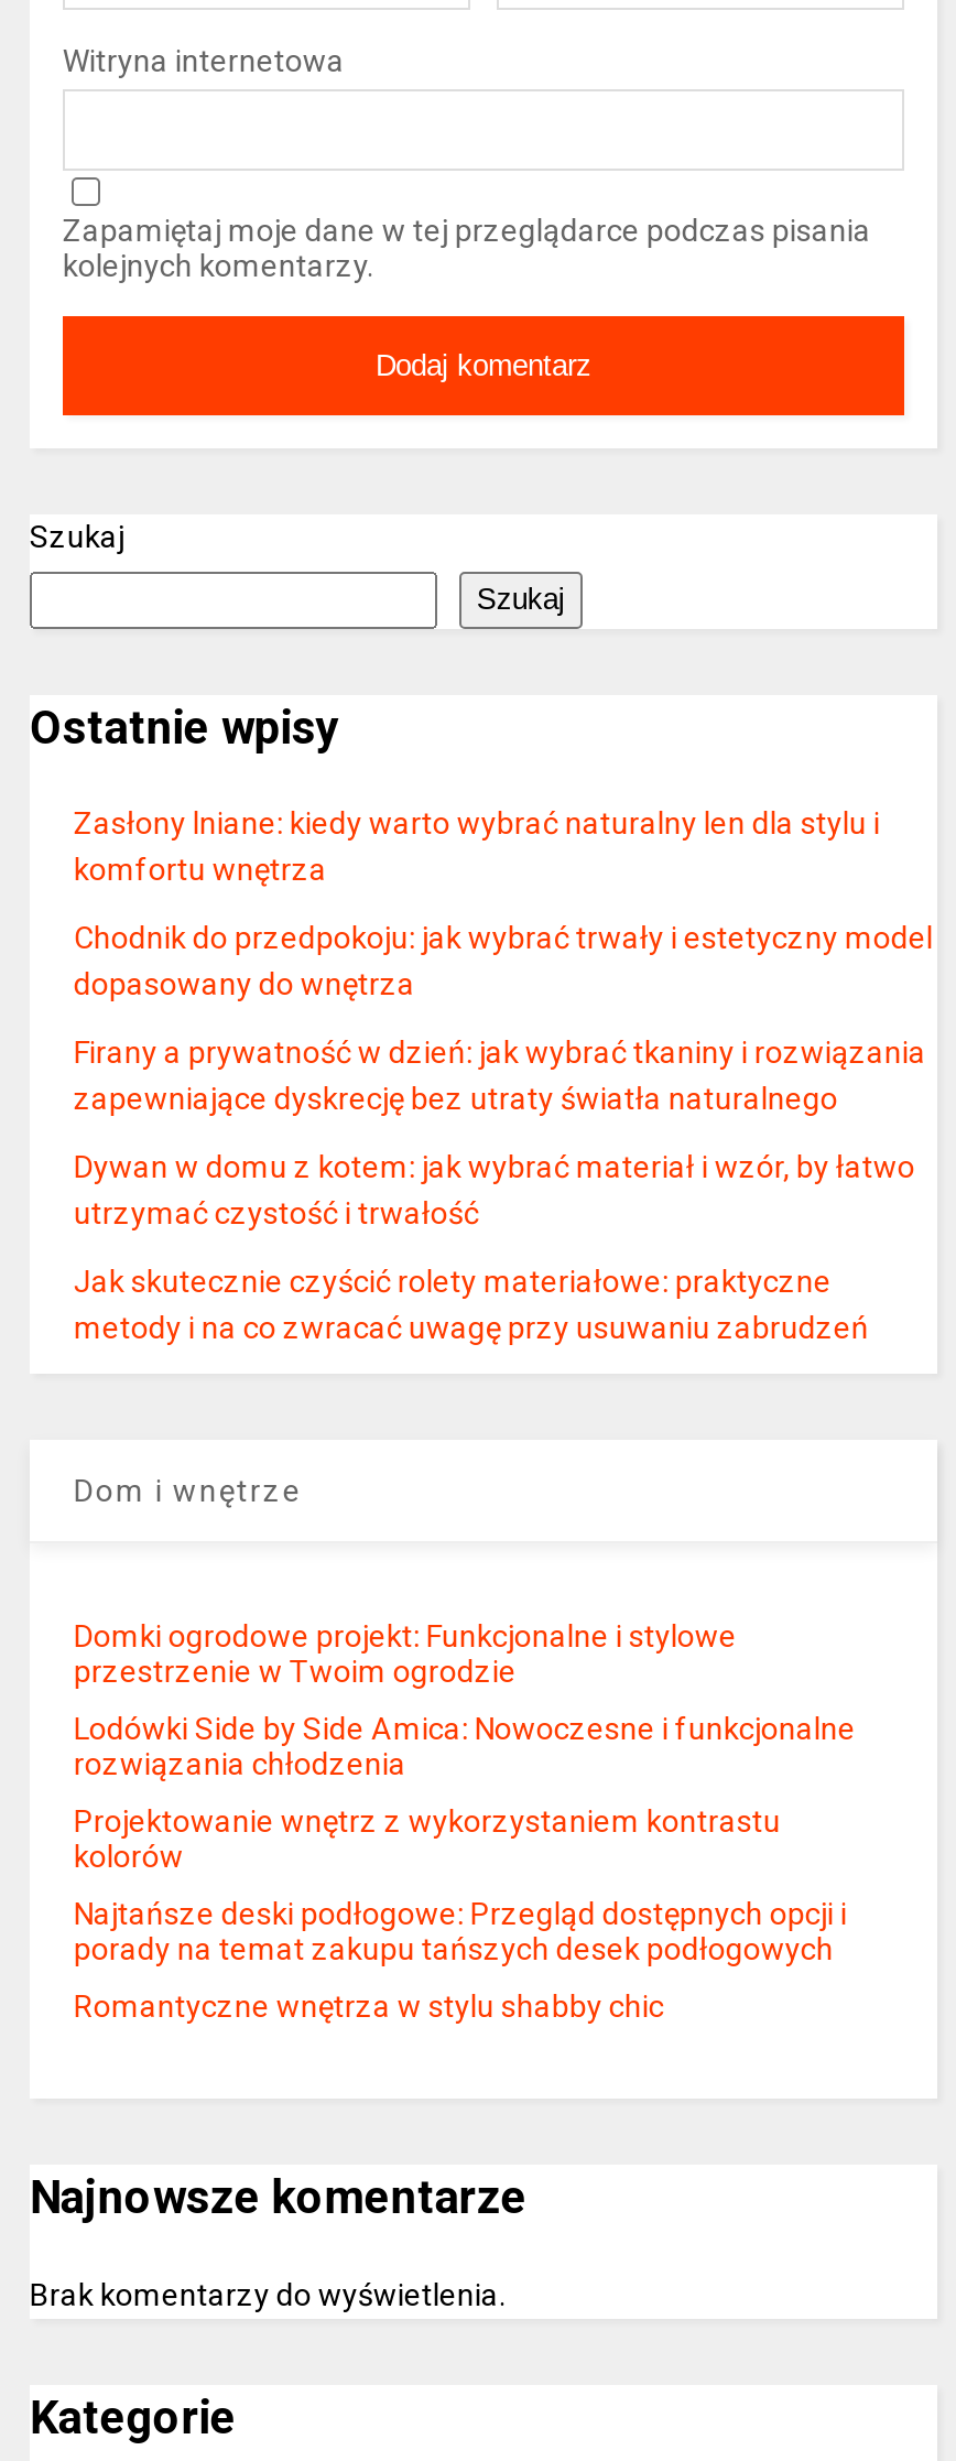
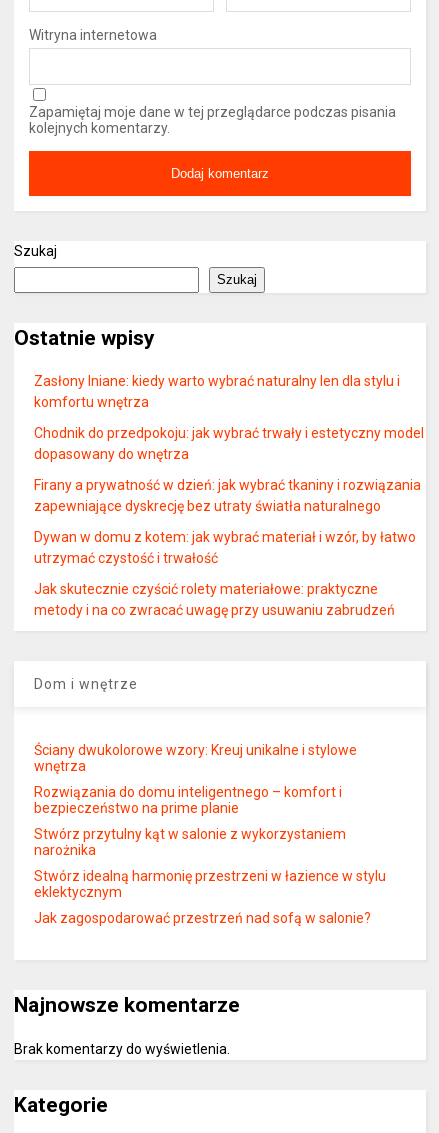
[74,1619,737,1689] Domki ogrodowe projekt: Funkcjonalne i stylowe | przestrzenie w Twoim ogrodzie -> [34,742,357,774] Ściany dwukolorowe wzory: Kreuj unikalne i stylowe | wnętrza
[74,1711,856,1782] Lodówki Side by Side Amica: Nowoczesne i funkcjonalne | rozwiązania chłodzenia -> [34,784,342,816] Rozwiązania do domu inteligentnego – komfort i | bezpieczeństwo na prime planie
[74,1804,781,1875] Projektowanie wnętrz z wykorzystaniem kontrastu | kolorów -> [34,826,346,858] Stwórz przytulny kąt w salonie z wykorzystaniem | narożnika
[74,1897,847,1967] Najtańsze deski podłogowe: Przegląd dostępnych opcji i | porady na temat zakupu tańszych desek podłogowych -> [34,868,386,900] Stwórz idealną harmonię przestrzeni w łazience w stylu | eklektycznym
[74,1989,664,2024] Romantyczne wnętrza w stylu shabby chic -> [34,910,371,926] Jak zagospodarować przestrzeń nad sofą w salonie?

